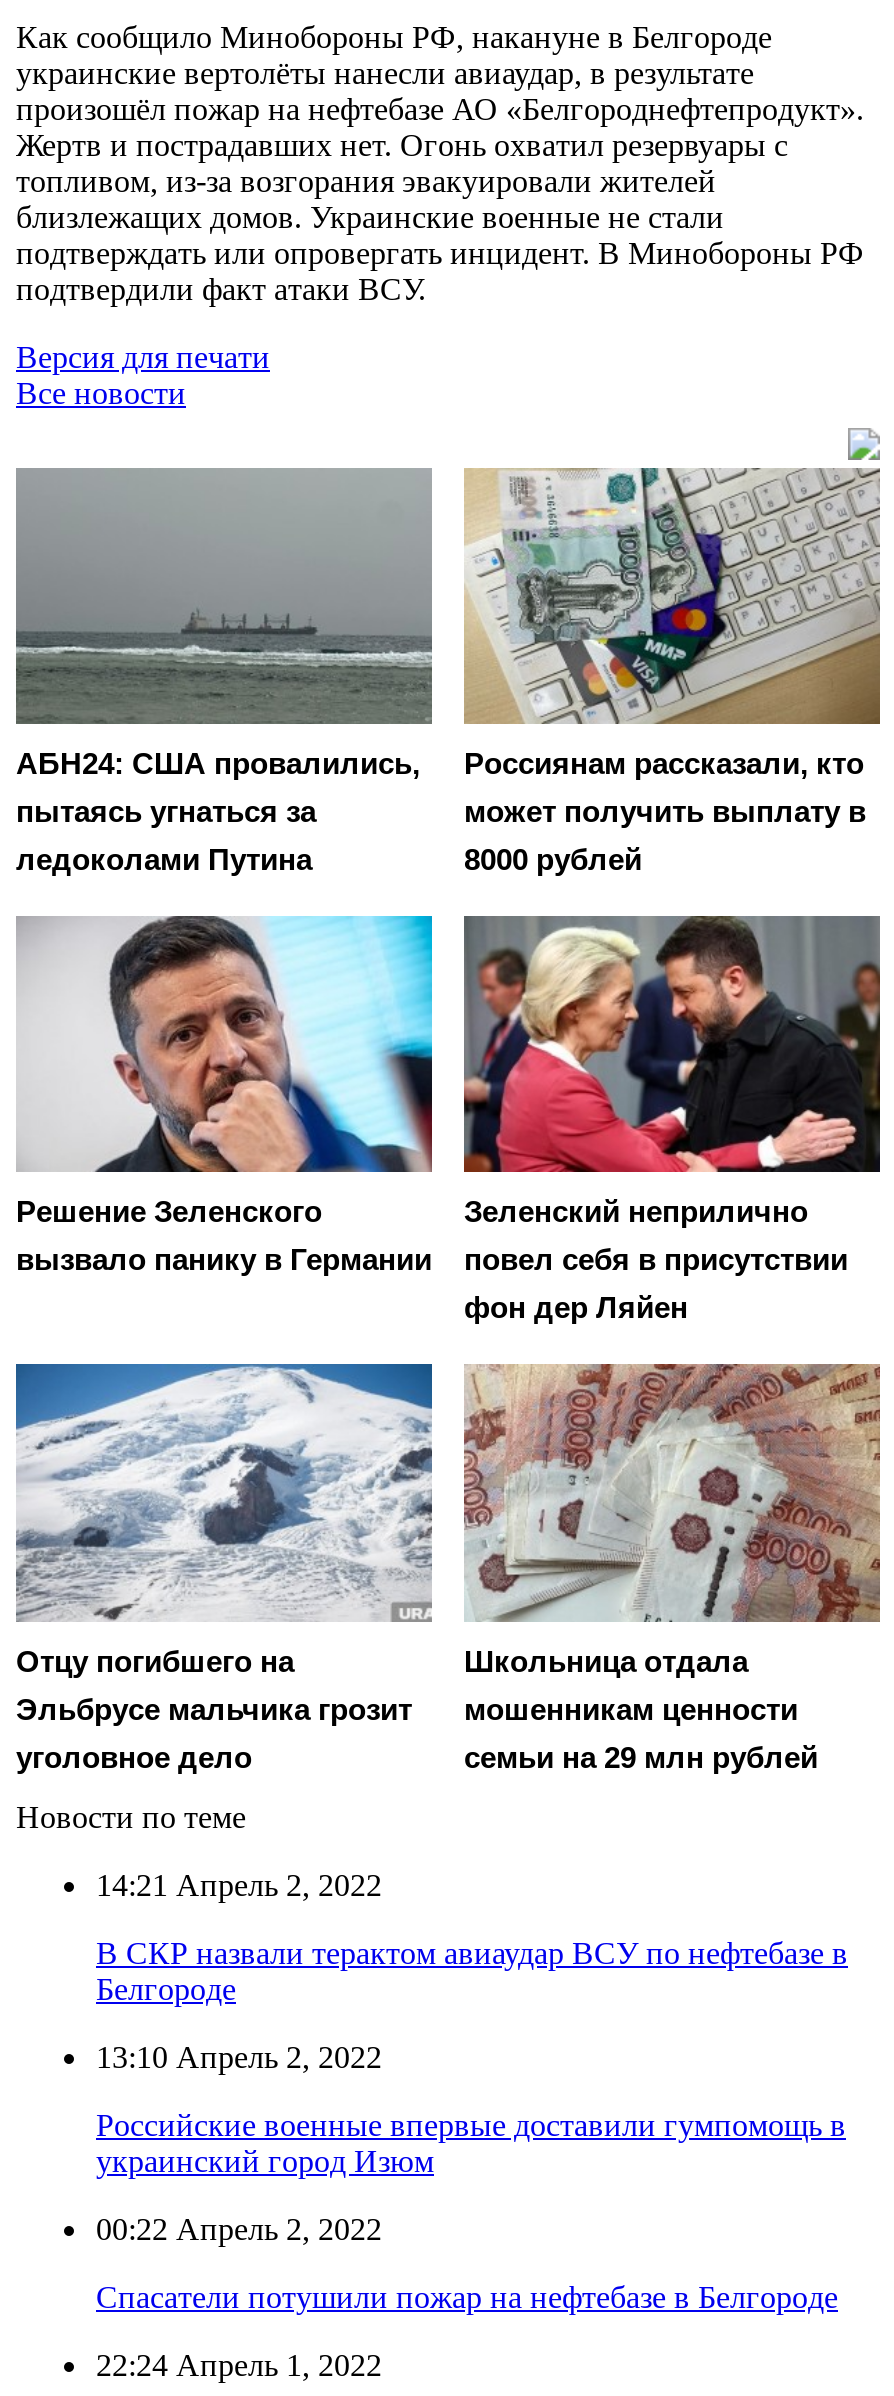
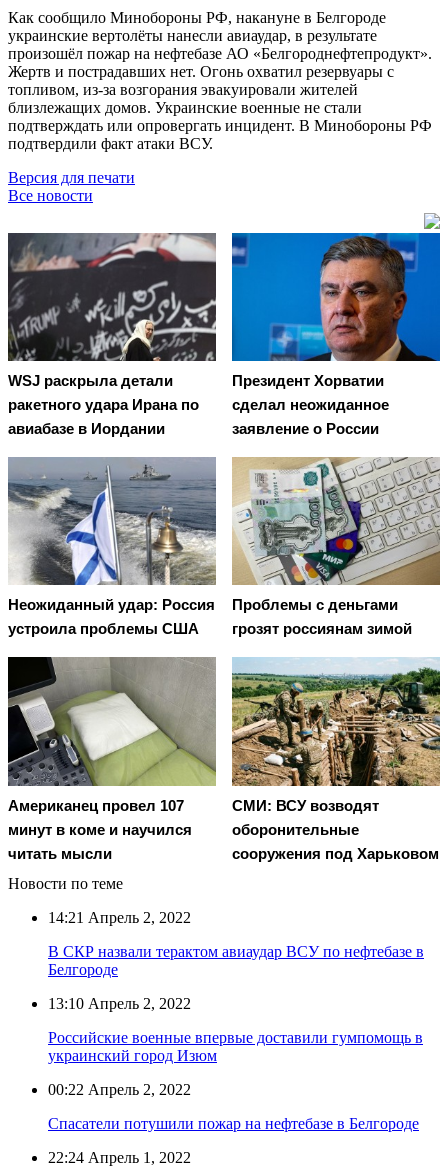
[16,470,432,876] [image] | АБН24: США провалились, | пытаясь угнаться за | ледоколами Путина -> [8,233,216,437] [image] | WSJ раскрыла детали | ракетного удара Ирана по | авиабазе в Иордании
[462,466,882,876] [image] | Россиянам рассказали, кто | может получить выплату в | 8000 рублей -> [231,232,441,437] [image] | Президент Хорватии | сделал неожиданное | заявление о России
[16,914,434,1277] [image] | Решение Зеленского | вызвало панику в Германии -> [8,457,217,637] [image] | Неожиданный удар: Россия | устроила проблемы США
[462,916,882,1325] [image] | Зеленский неприлично | повел cебя в присутствии | фон дер Ляйен -> [232,457,441,637] [image] | Проблемы с деньгами | грозят россиянам зимой
[14,1362,434,1773] [image] | Отцу погибшего на | Эльбрусе мальчика грозит | уголовное дело -> [7,656,216,862] [image] | Американец провел 107 | минут в коме и научился | читать мысли
[464,1362,882,1773] [image] | Школьница отдала | мошенникам ценности | семьи на 29 млн рублей -> [232,657,441,862] [image] | СМИ: ВСУ возводят | оборонительные | сооружения под Харьковом

